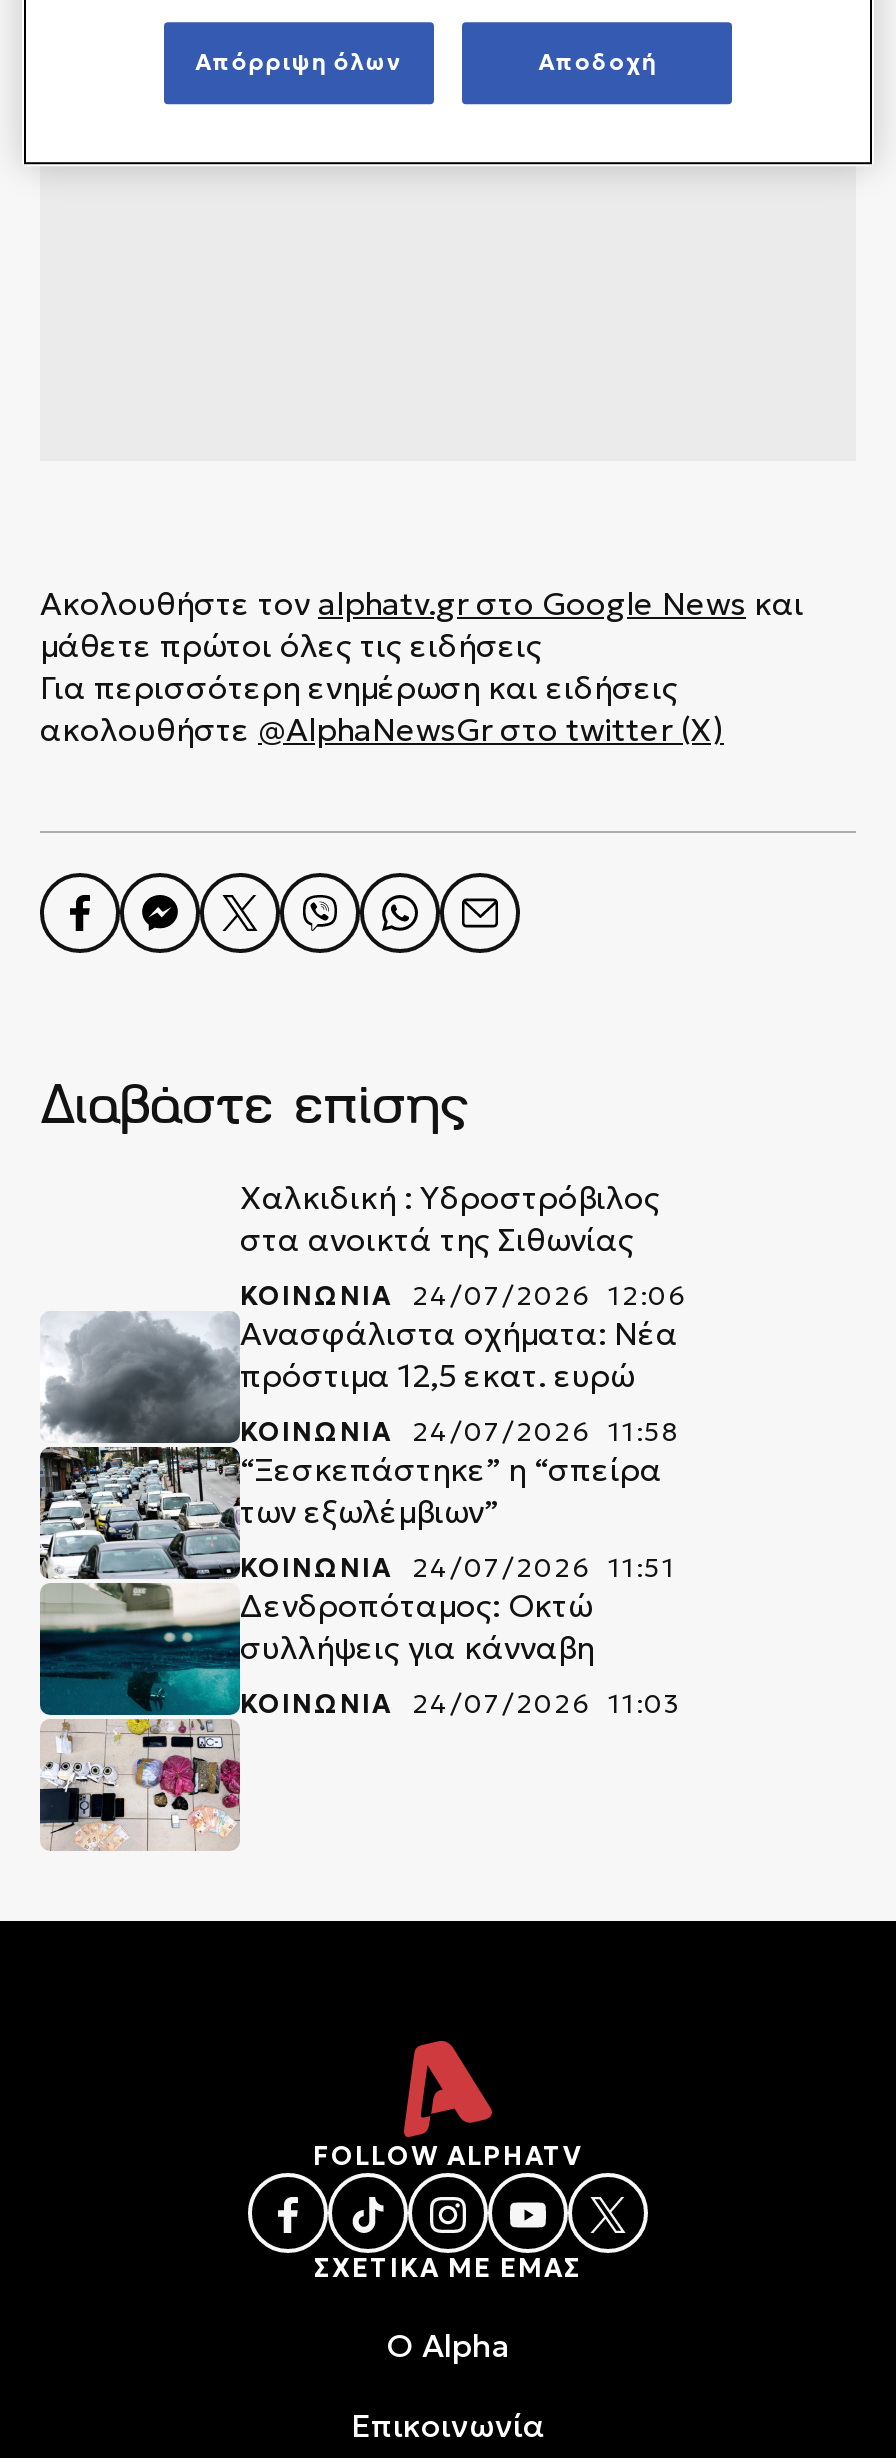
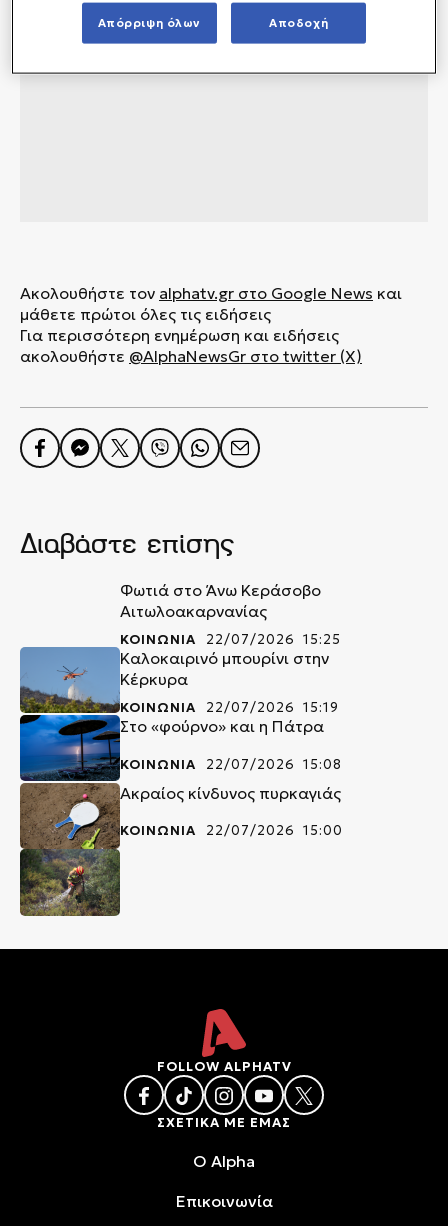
[38,1177,688,1850] [image] | Χαλκιδική : Υδροστρόβιλος | στα ανοικτά της Σιθωνίας | ΚΟΙΝΩΝΙΑ 24/07/2026 12:06 | Ανασφάλιστα οχήματα: Νέα | πρόστιμα 12,5 εκατ. ευρώ | ΚΟΙΝΩΝΙΑ 24/07/2026 11:58 | “Ξεσκεπάστηκε” η “σπείρα | των εξωλέμβιων” | ΚΟΙΝΩΝΙΑ 24/07/2026 11:51 | Δενδροπόταμος: Οκτώ | συλλήψεις για κάνναβη | ΚΟΙΝΩΝΙΑ 24/07/2026 11:03 -> [19,580,343,917] [image] | Φωτιά στο Άνω Κεράσοβο | Αιτωλοακαρνανίας | ΚΟΙΝΩΝΙΑ 22/07/2026 15:25 | Καλοκαιρινό μπουρίνι στην | Κέρκυρα | ΚΟΙΝΩΝΙΑ 22/07/2026 15:19 | Στο «φούρνο» και η Πάτρα | ΚΟΙΝΩΝΙΑ 22/07/2026 15:08 | Ακραίος κίνδυνος πυρκαγιάς | ΚΟΙΝΩΝΙΑ 22/07/2026 15:00

